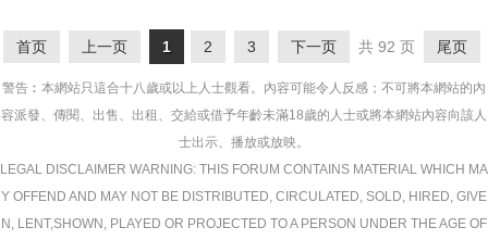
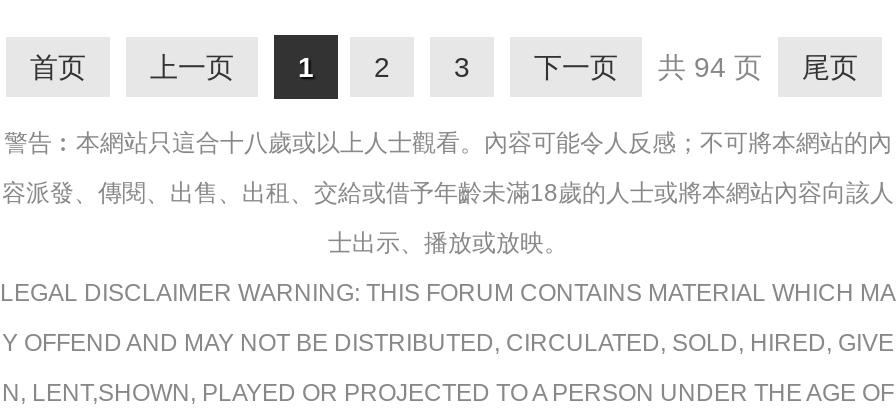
[16,38,467,55] 首页 上一页 1 2 3 下一页 共 92 页 尾页 -> [30,51,858,83] 首页 上一页 1 2 3 下一页 共 94 页 尾页

